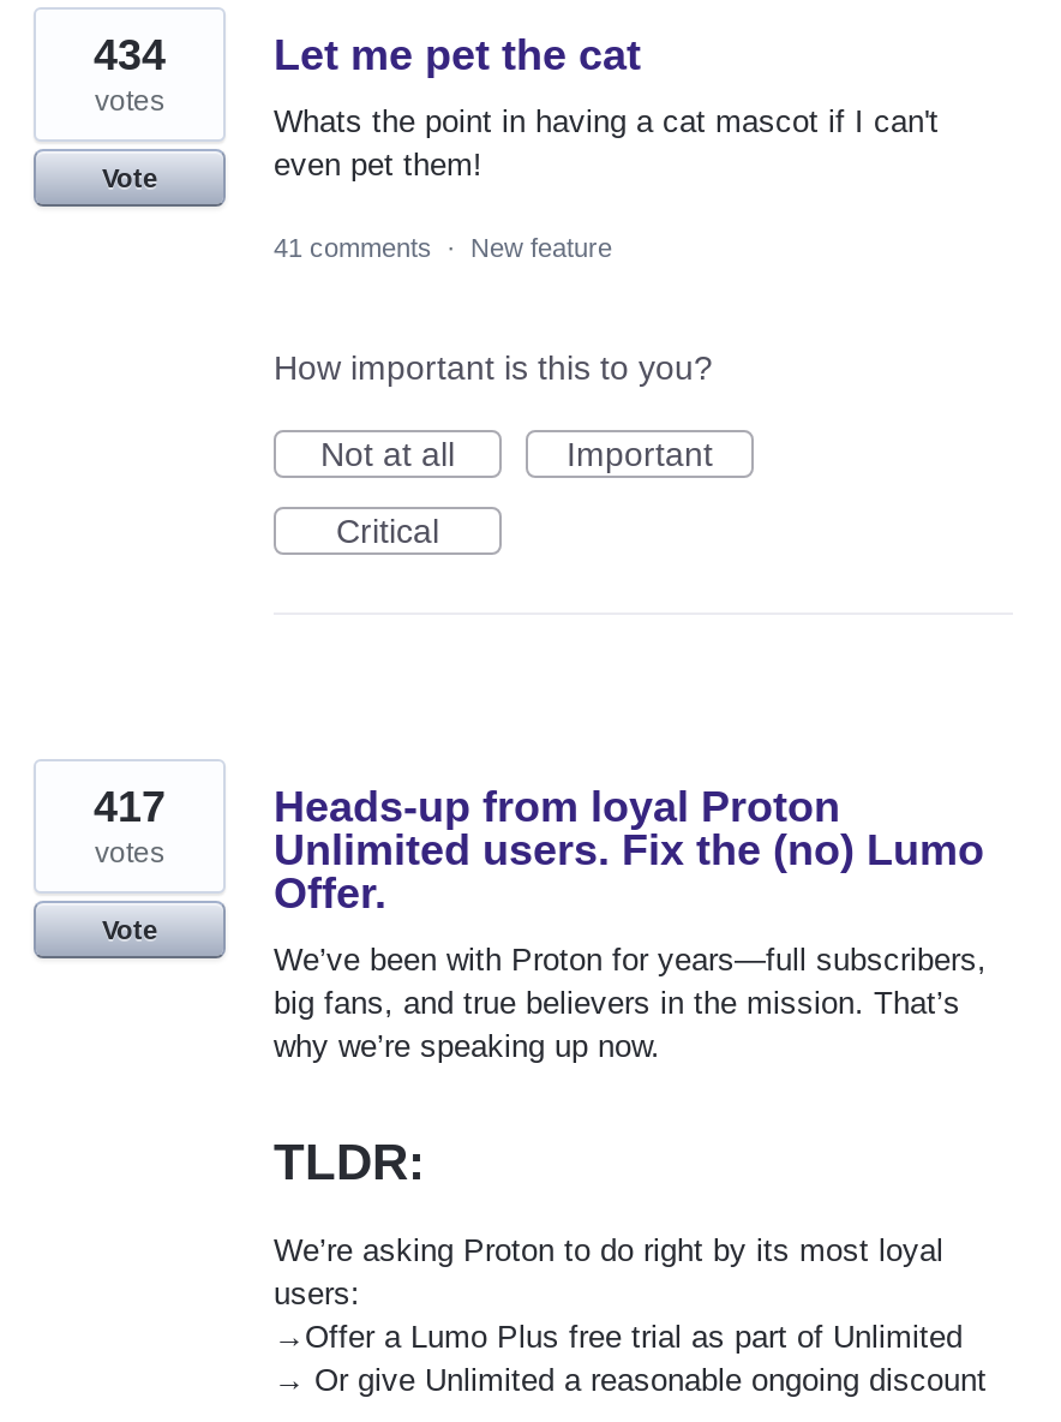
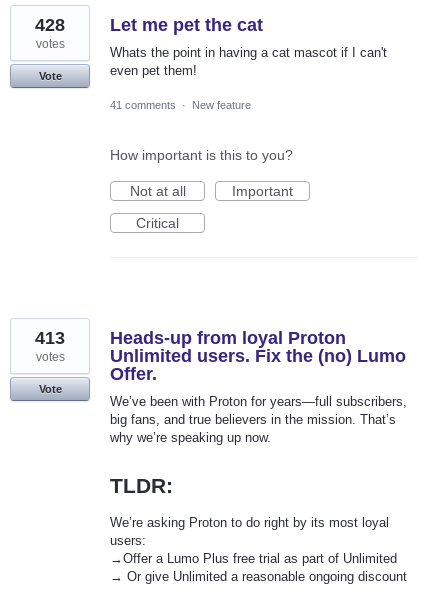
[94,30,166,78] 434 -> [35,15,65,35] 428
[94,783,166,831] 417 -> [35,328,65,348] 413

